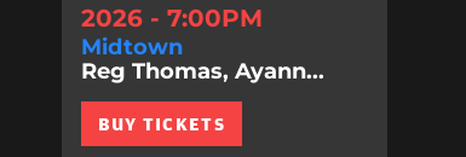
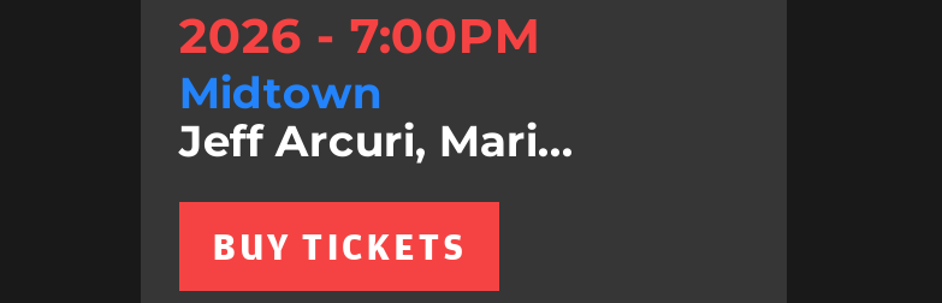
[81,58,324,84] Reg Thomas, Ayann... -> [179,115,573,168] Jeff Arcuri, Mari...

